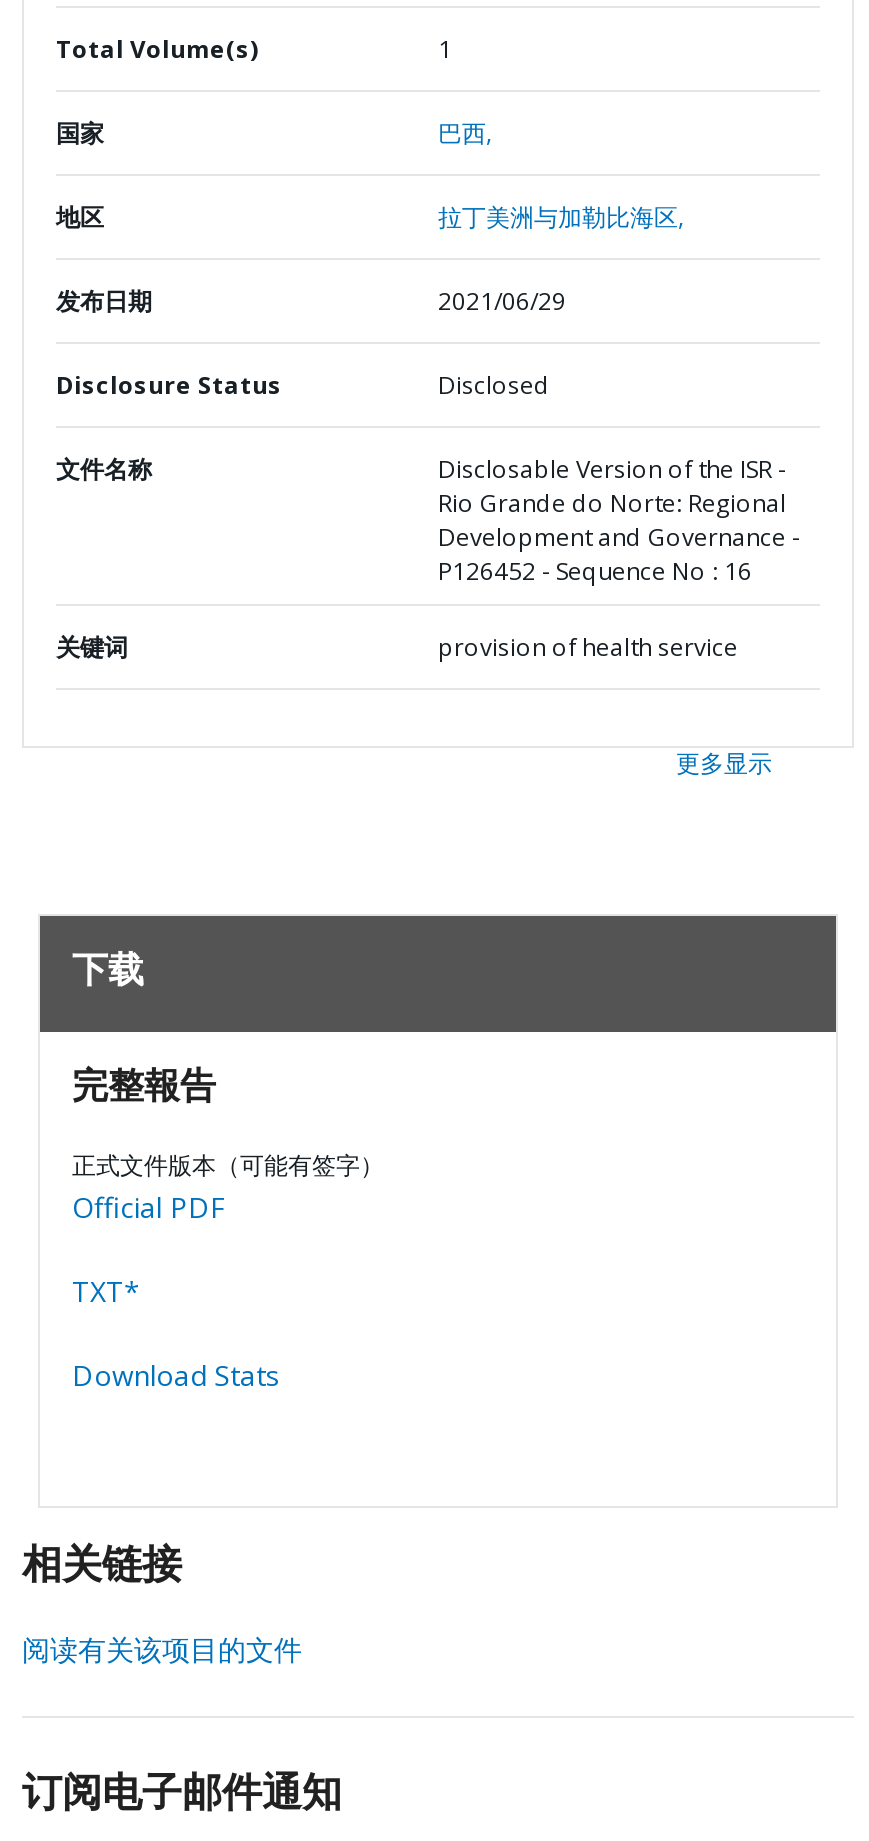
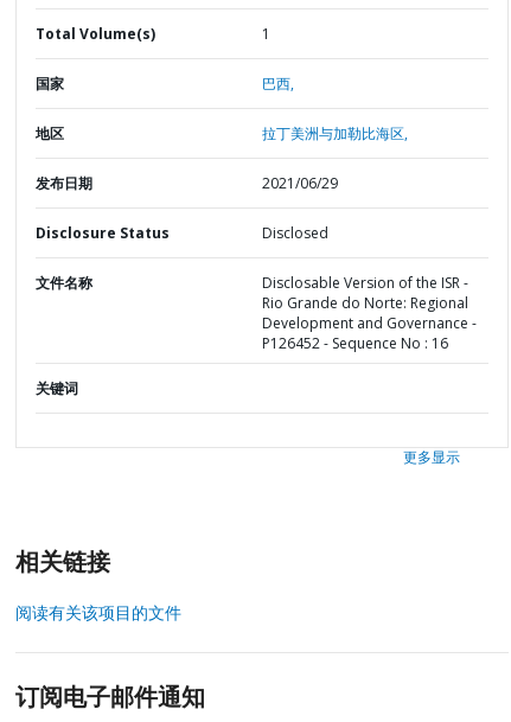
[438,630,738,664] provision of health service -> none
[72,956,384,1394] 下载 | 完整報告 | 正式文件版本（可能有签字） | Official PDF | TXT* | Download Stats -> none

